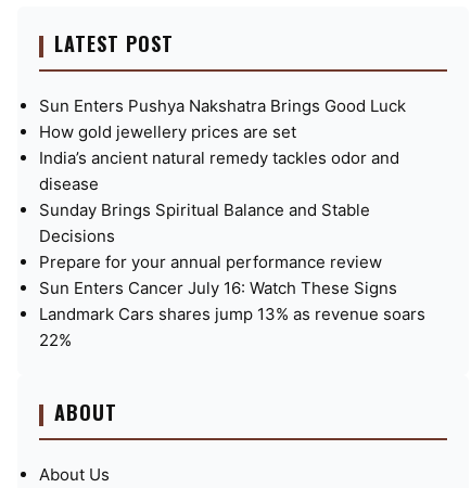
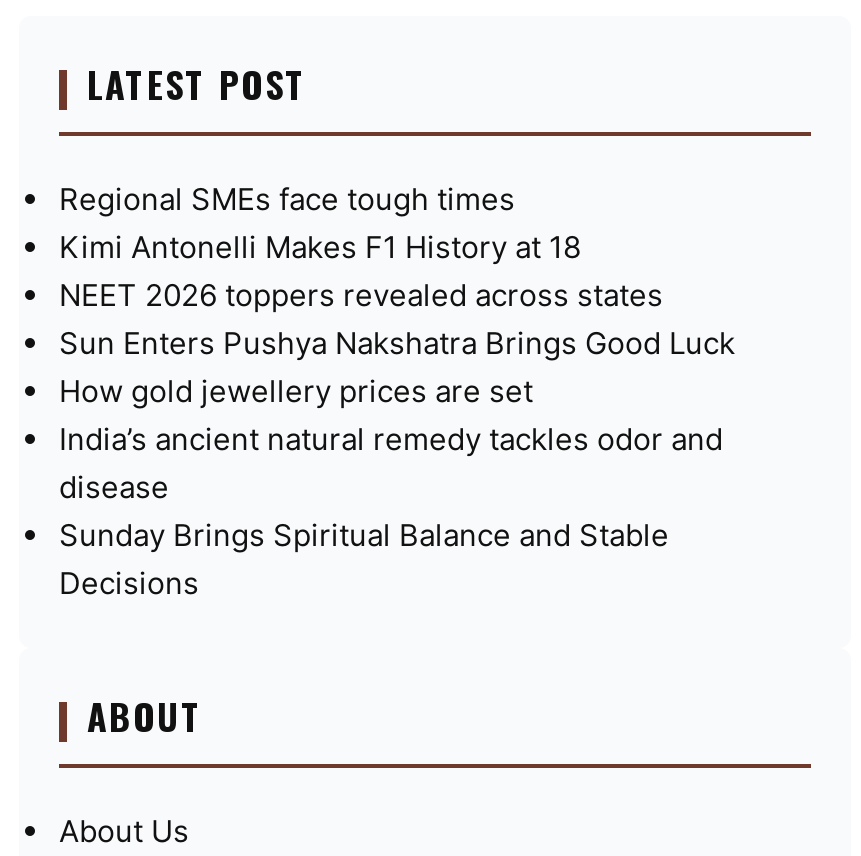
none -> [59,181,663,315] Regional SMEs face tough times | Kimi Antonelli Makes F1 History at 18 | NEET 2026 toppers revealed across states
moved [39,96,406,247] -> [59,325,735,603]: Sun Enters Pushya Nakshatra Brings Good Luck | How gold jewellery prices are set | India’s ancient natural remedy tackles odor and | disease | Sunday Brings Spiritual Balance and Stable | Decisions
[39,252,425,351] Prepare for your annual performance review | Sun Enters Cancer July 16: Watch These Signs | Landmark Cars shares jump 13% as revenue soars | 22% -> none

